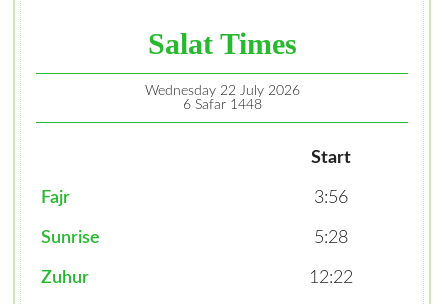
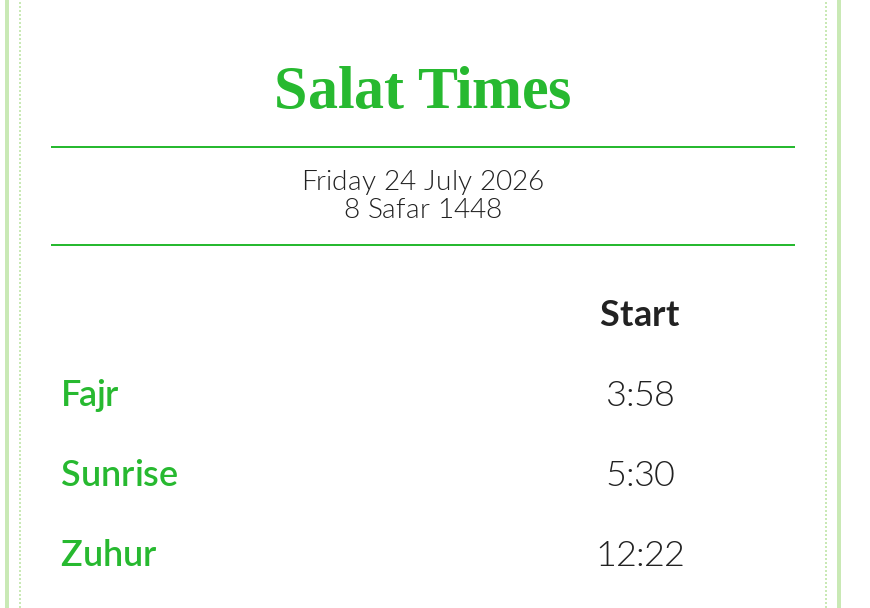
[144,84,299,98] Wednesday 22 July 2026 -> [302,168,544,196] Friday 24 July 2026
[182,98,261,112] 6 Safar 1448 -> [344,196,502,224] 8 Safar 1448
[313,189,347,207] 3:56 -> [606,378,674,414] 3:58
[313,229,347,247] 5:28 -> [606,458,674,494] 5:30

